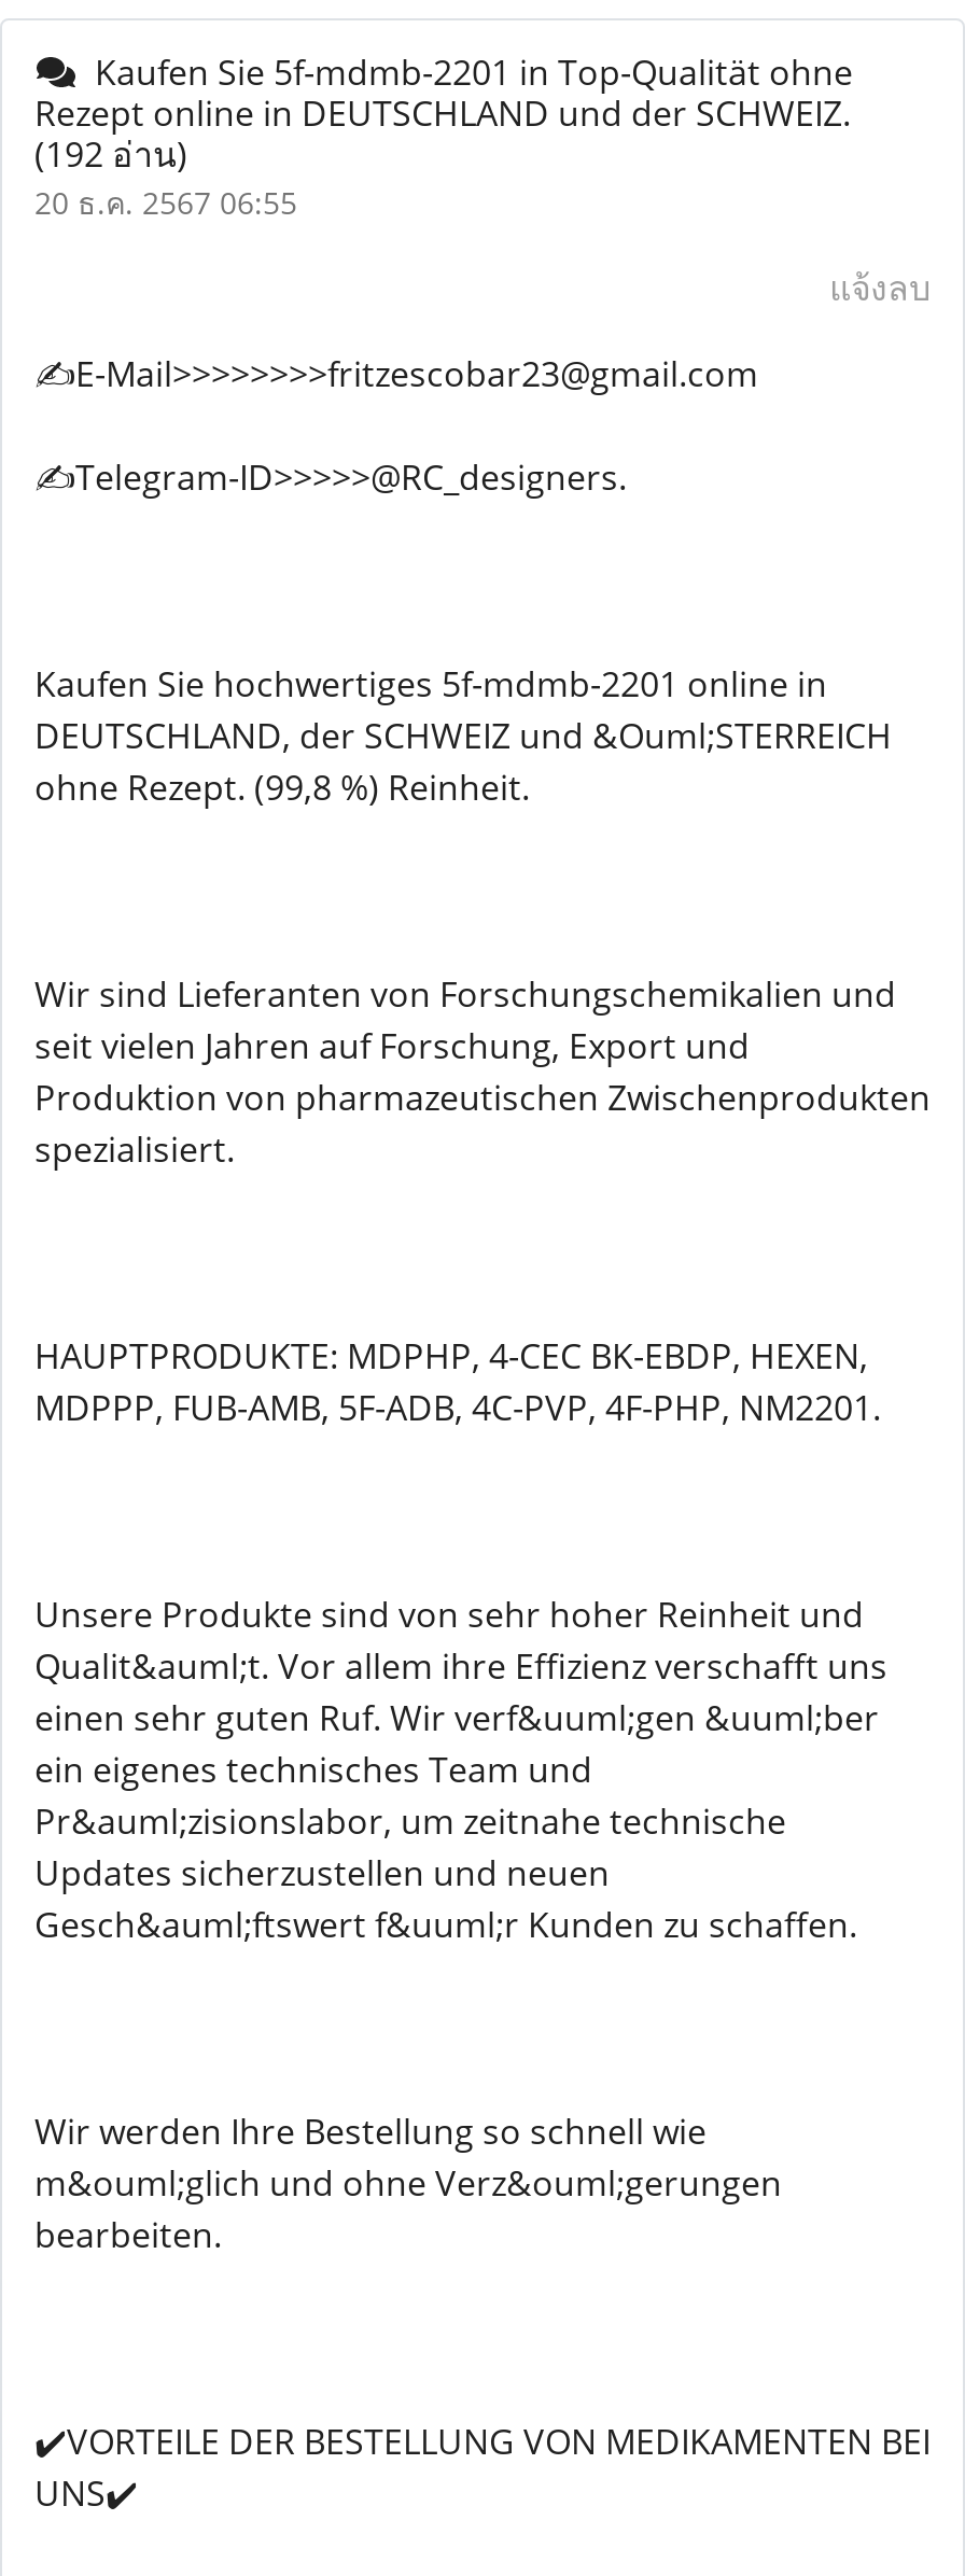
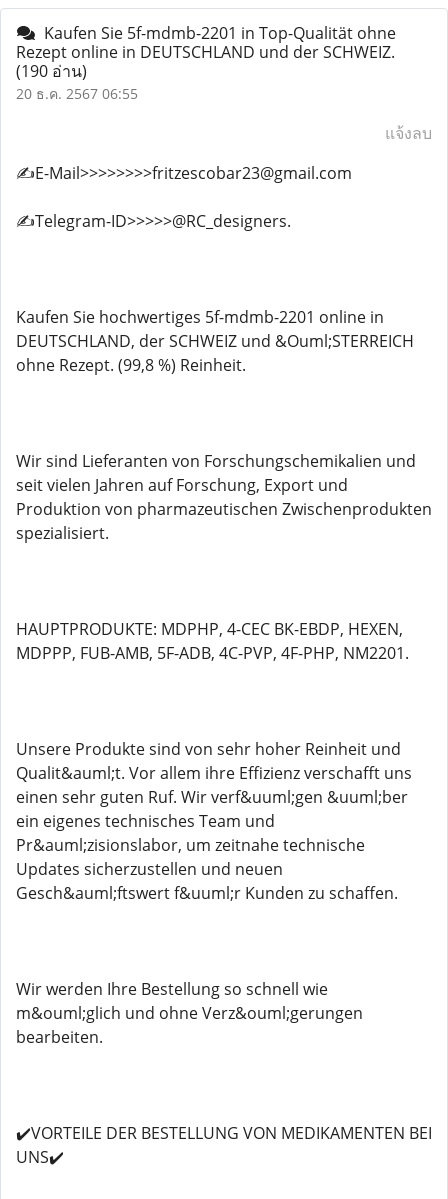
[34,130,187,178] (192 อ่าน) -> [16,60,87,82] (190 อ่าน)

